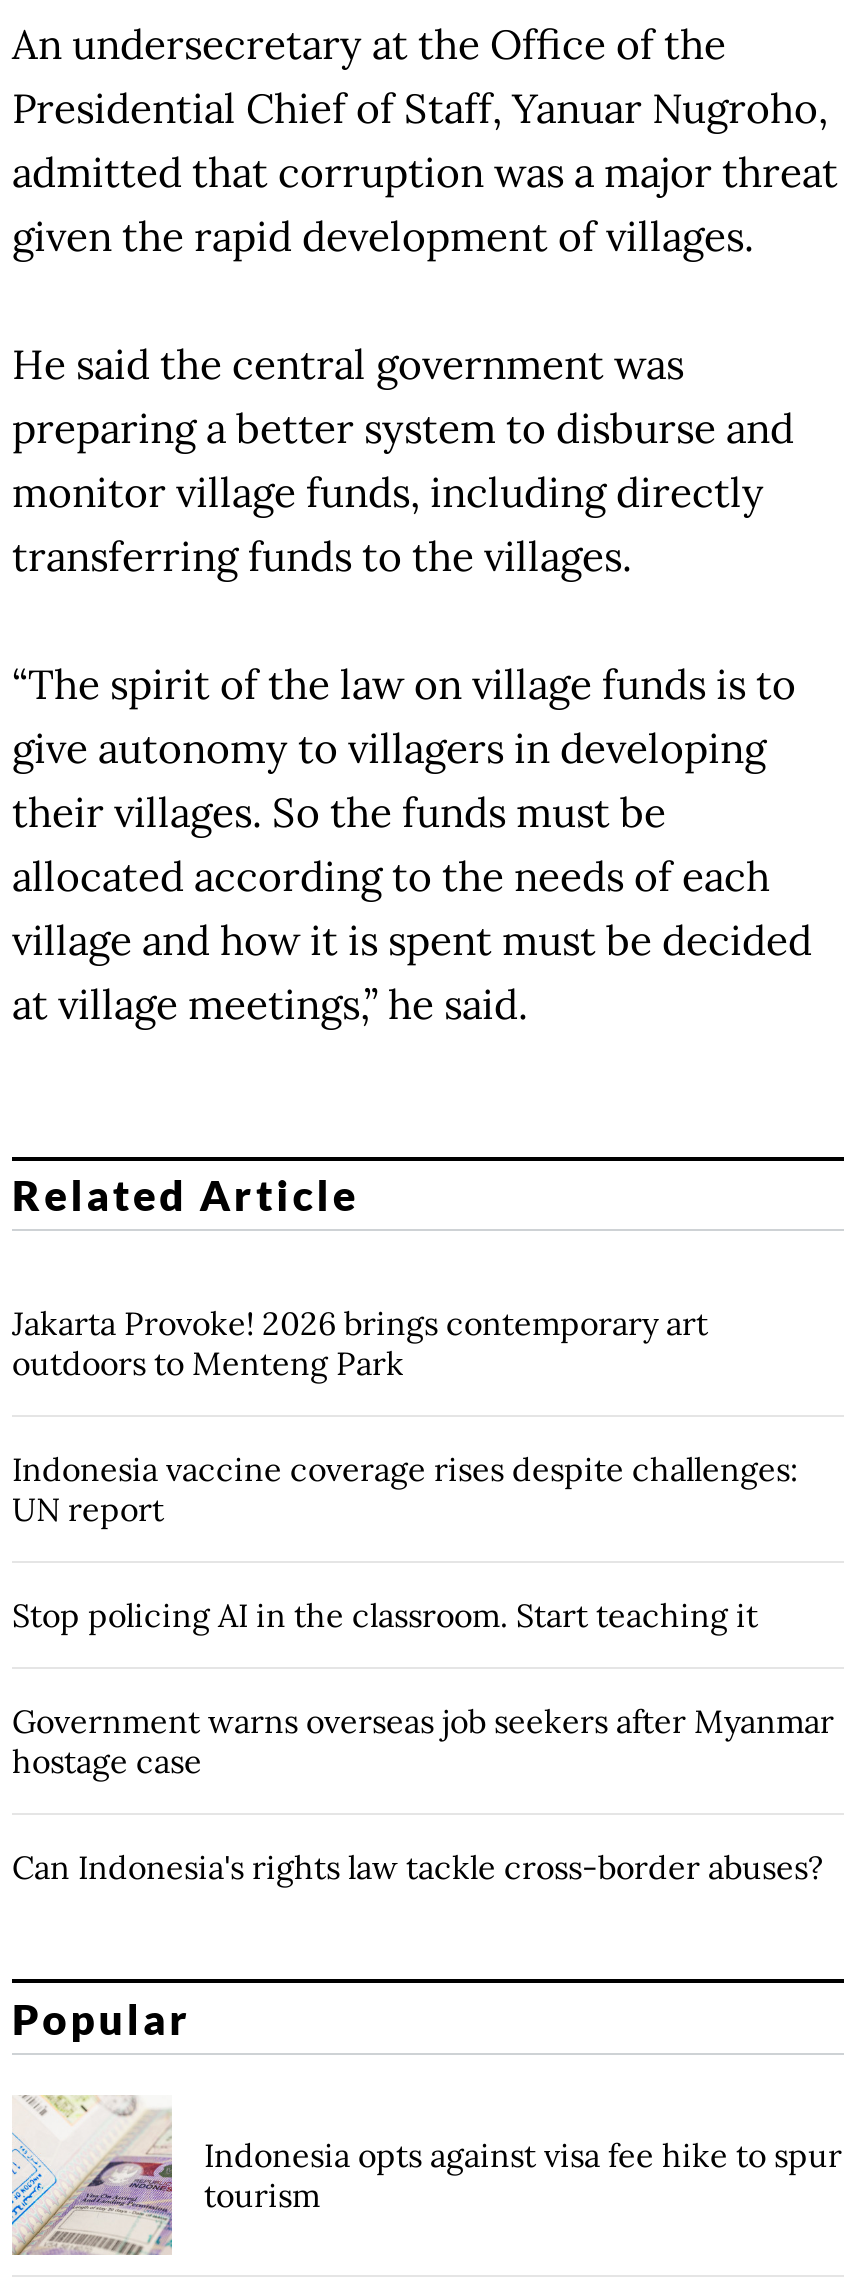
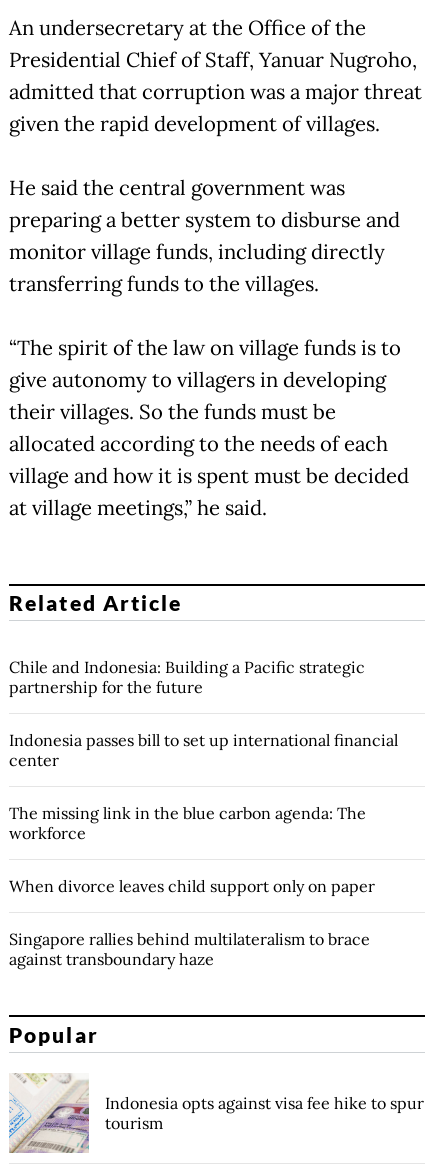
[12,1304,708,1384] Jakarta Provoke! 2026 brings contemporary art | outdoors to Menteng Park -> [9,657,365,697] Chile and Indonesia: Building a Pacific strategic | partnership for the future
[12,1450,798,1530] Indonesia vaccine coverage rises despite challenges: | UN report -> [9,730,398,770] Indonesia passes bill to set up international financial | center
[12,1596,758,1636] Stop policing AI in the classroom. Start teaching it -> [9,803,366,843] The missing link in the blue carbon agenda: The | workforce
[12,1702,834,1782] Government warns overseas job seekers after Myanmar | hostage case -> [9,876,375,896] When divorce leaves child support only on paper
[12,1848,824,1888] Can Indonesia's rights law tackle cross-border abuses? -> [9,929,370,969] Singapore rallies behind multilateralism to brace | against transboundary haze

